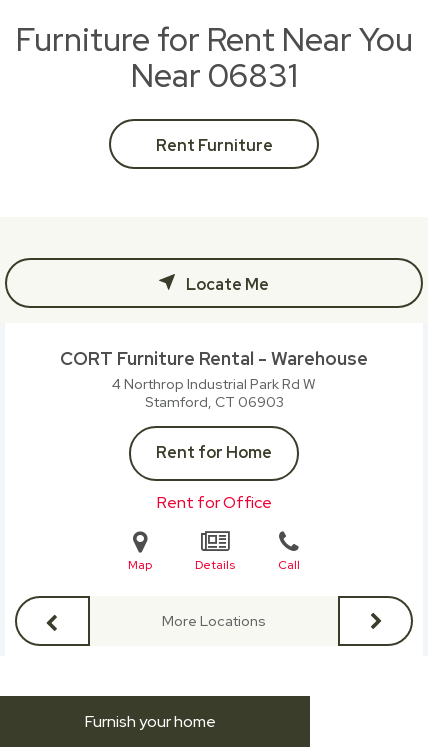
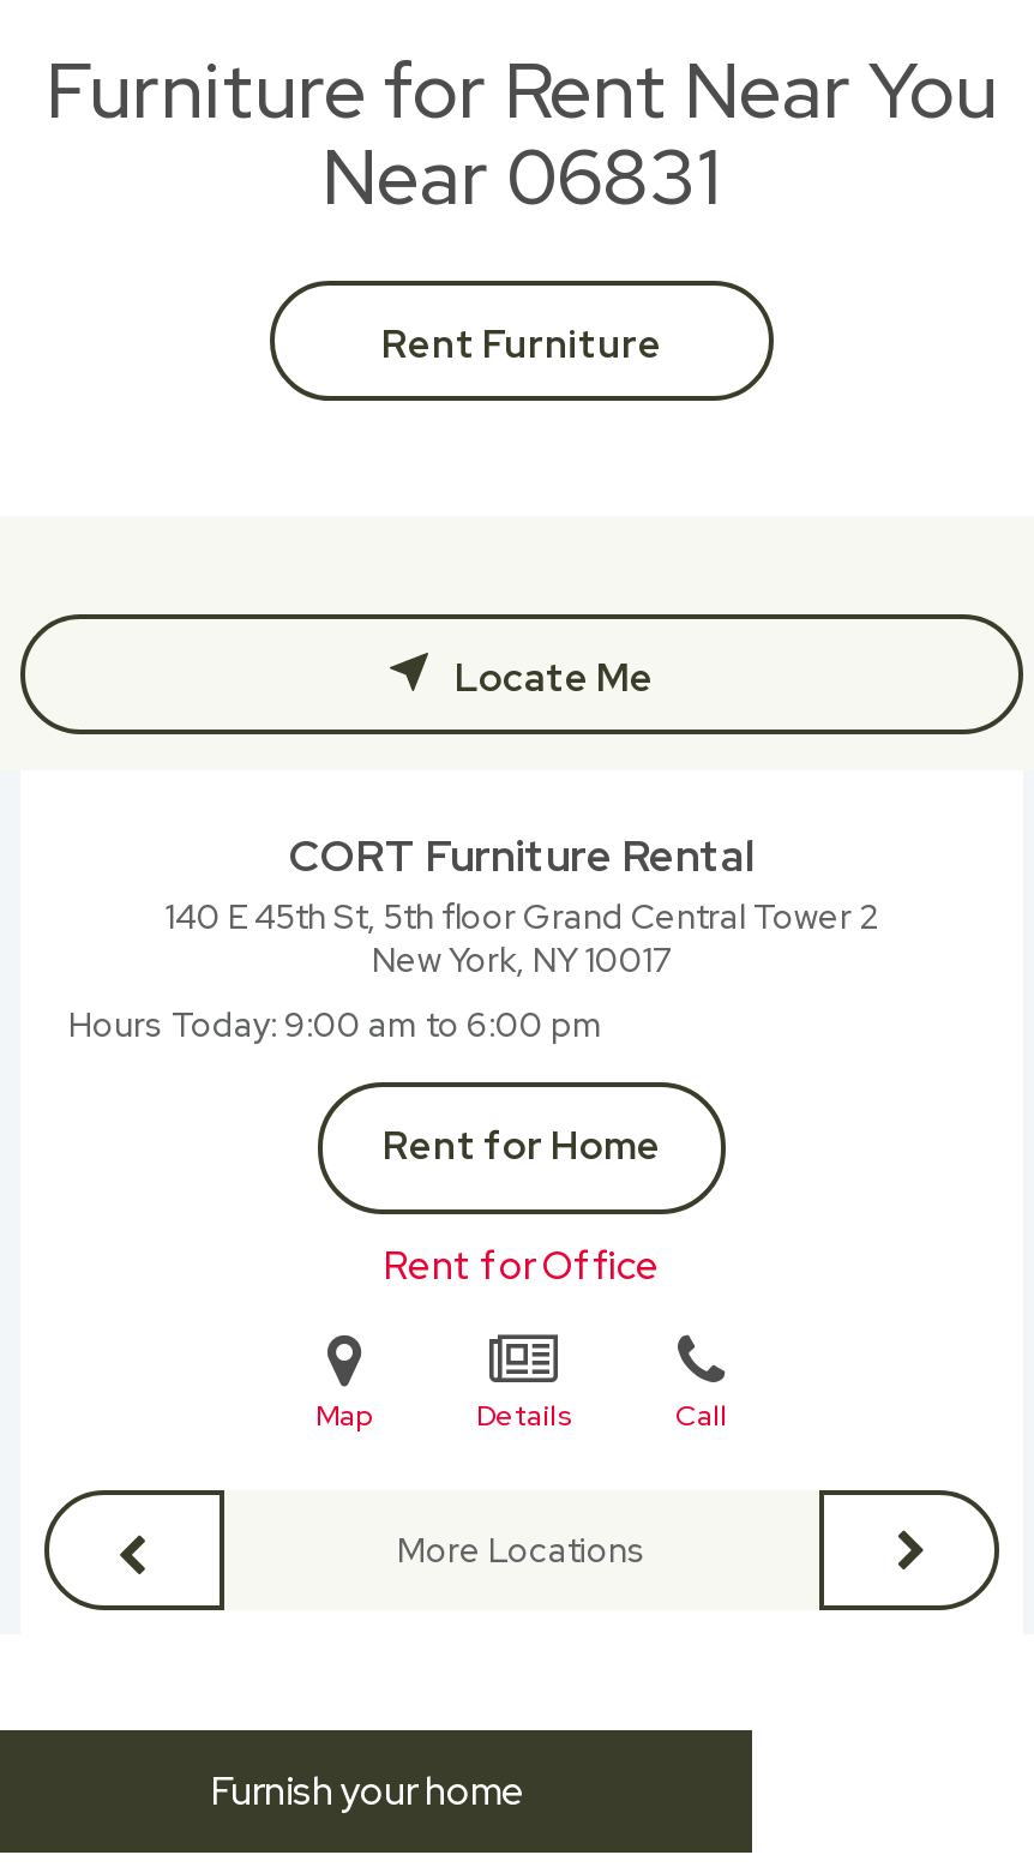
[60,347,368,411] CORT Furniture Rental - Warehouse | 4 Northrop Industrial Park Rd W | Stamford, CT 06903 -> [68,828,878,1046] CORT Furniture Rental | 140 E 45th St, 5th floor Grand Central Tower 2 | New York, NY10017 | Hours Today 9:00 am to 6:00 pm

